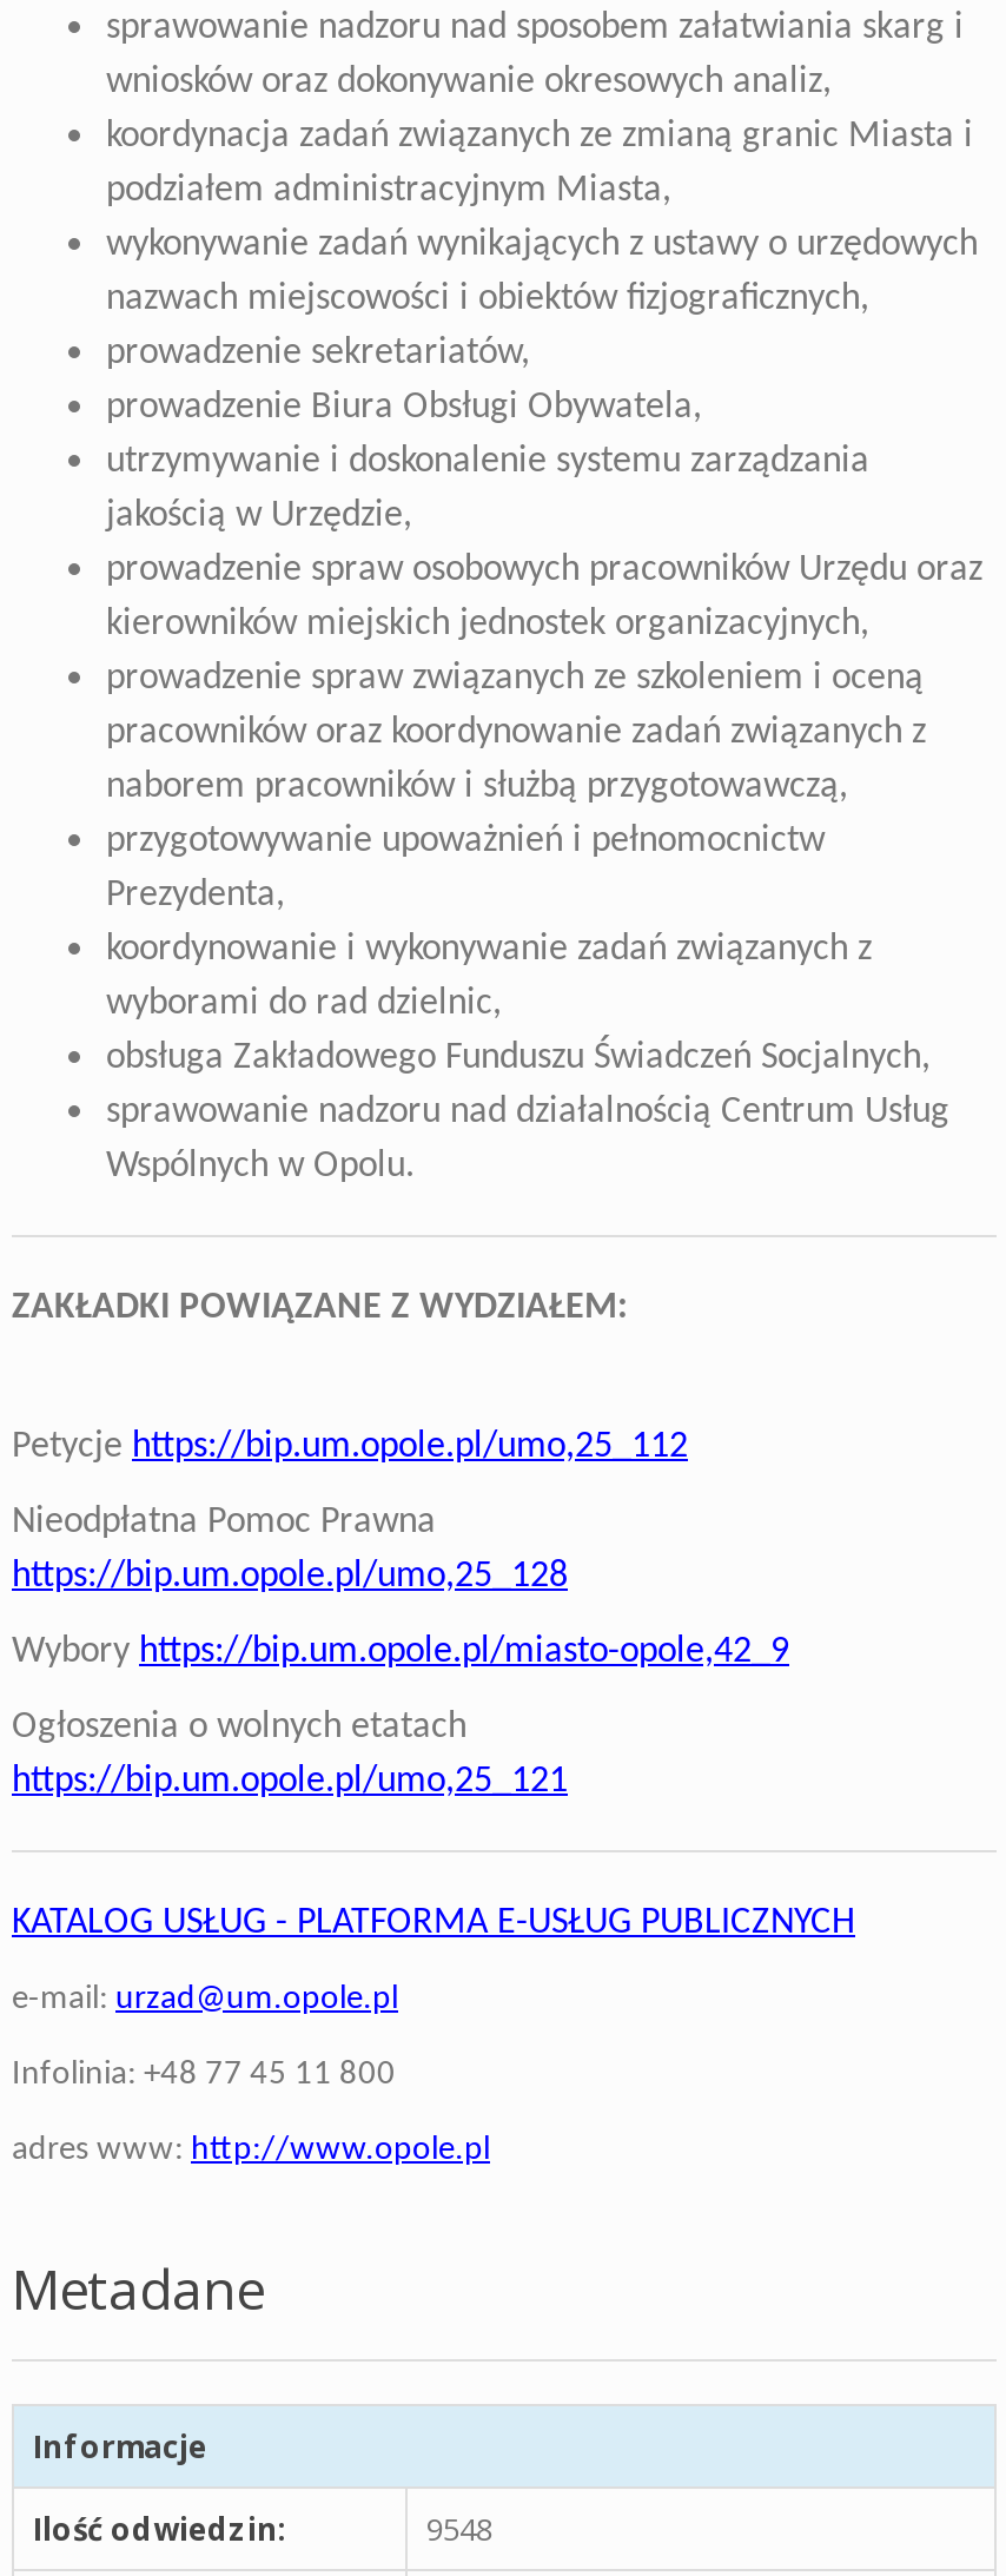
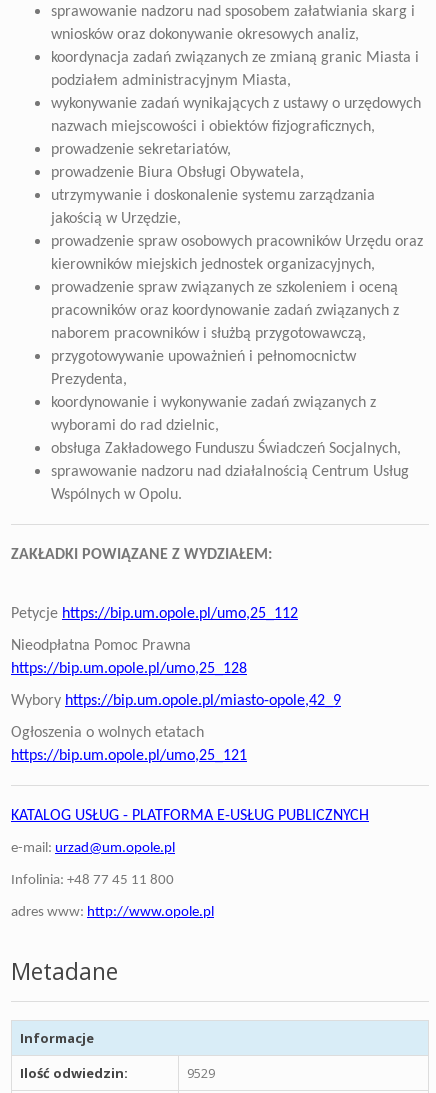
[426,2508,492,2550] 9548 -> [187,1064,215,1082] 9529

